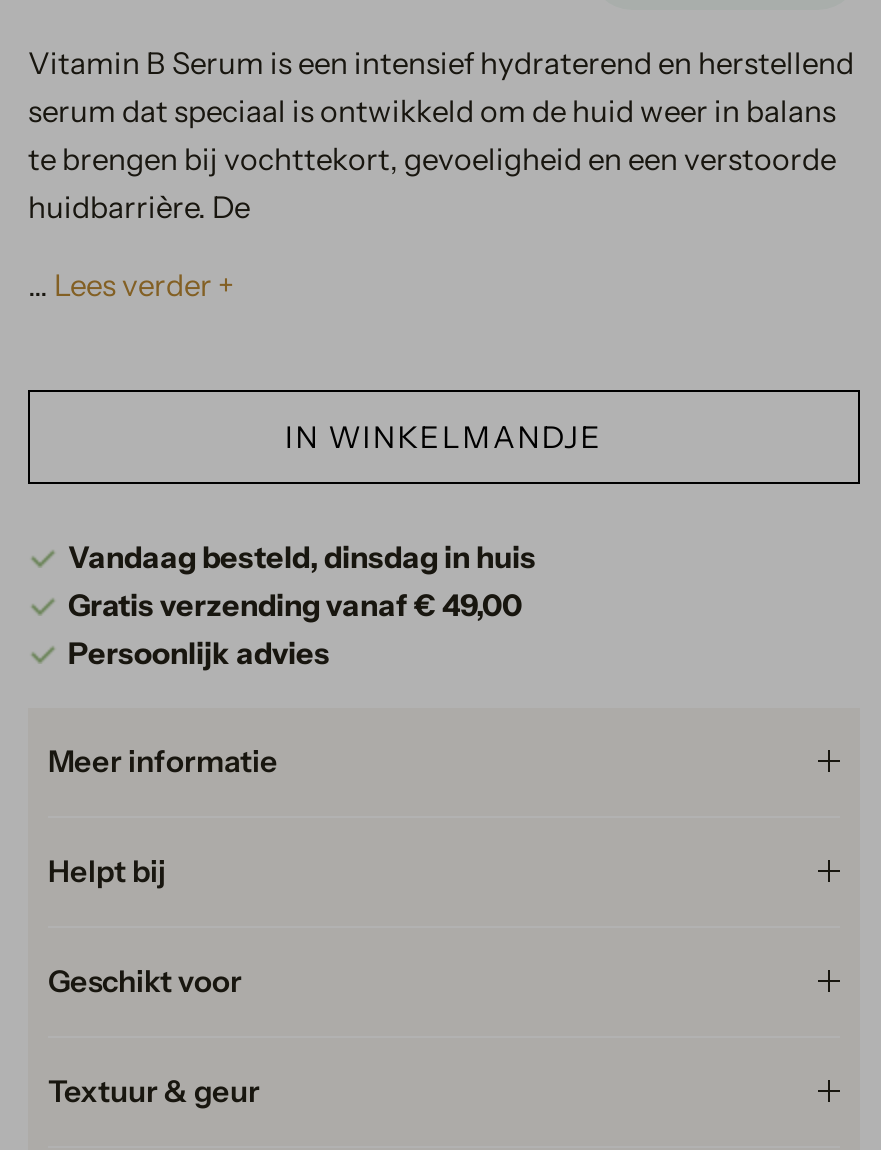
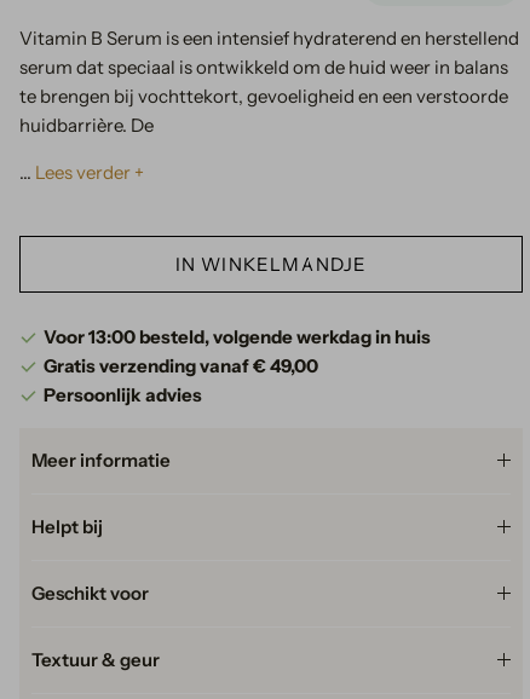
[68,538,536,576] Vandaag besteld, dinsdag in huis -> [44,326,431,349] Voor 13:00 besteld, volgende werkdag in huis

